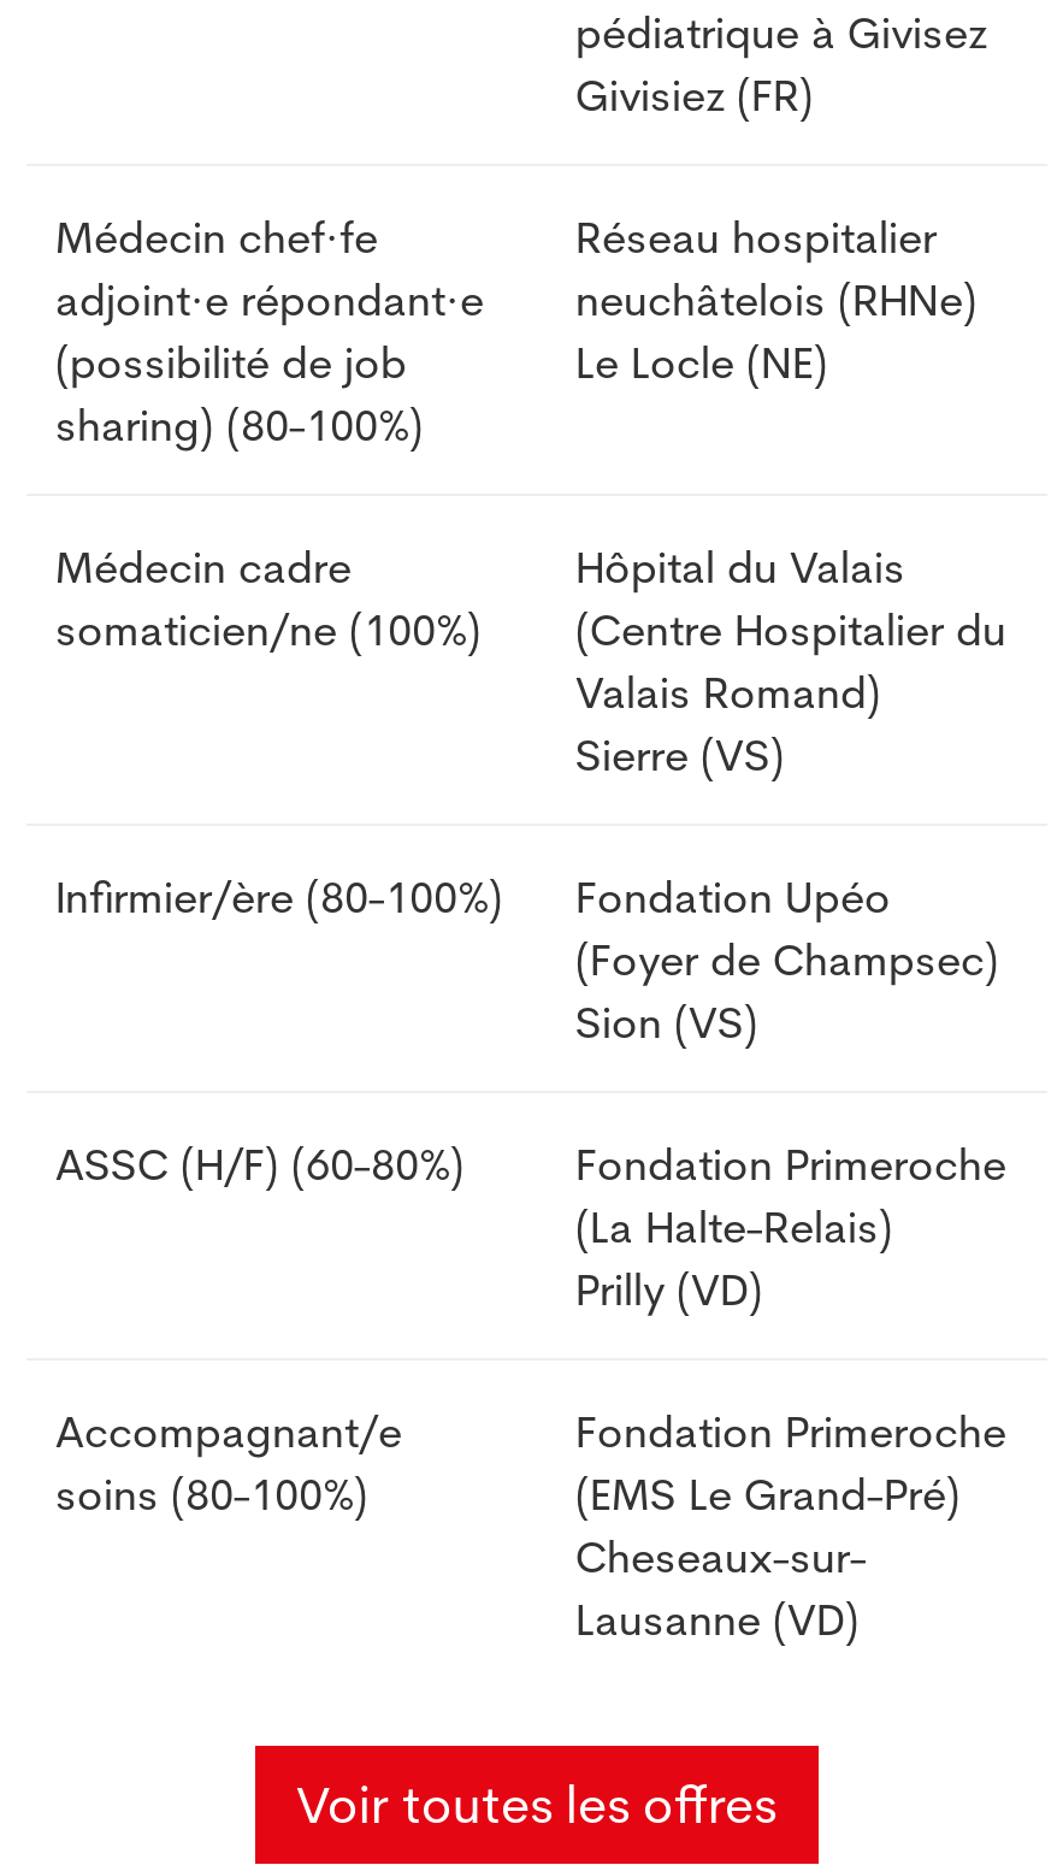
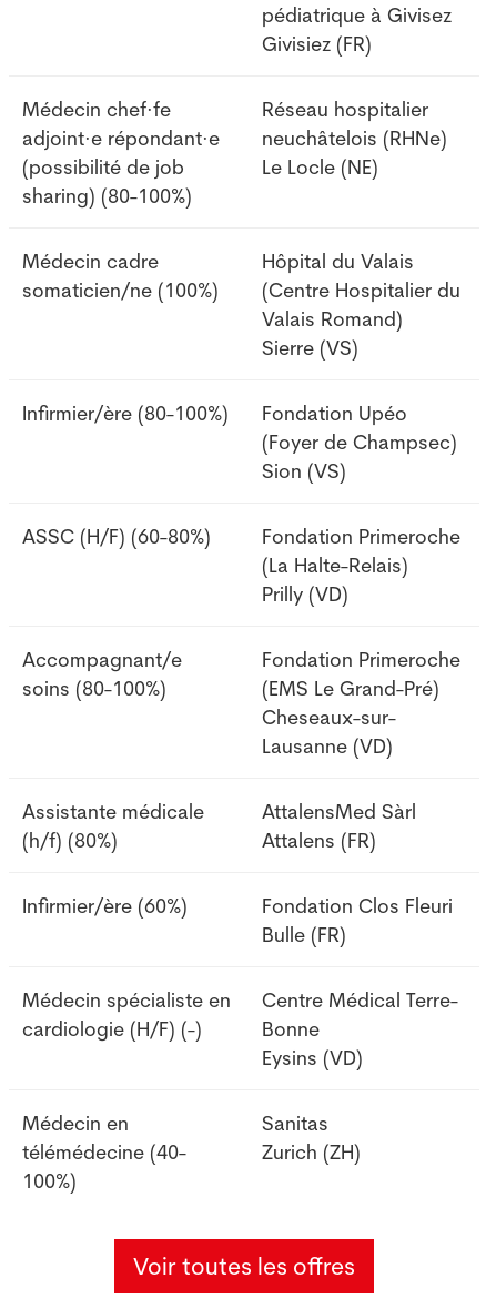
none -> [22,799,204,852] Assistante médicale | (h/f) (80%)
none -> [22,799,453,1041] AttalensMed Sàrl | Attalens (FR) | Infirmier/ère (60%) | Fondation Clos Fleuri | Bulle (FR) | Médecin spécialiste en | cardiologie (H/F) (-)
none -> [22,988,458,1193] Centre Médical Terre- | Bonne | Eysins (VD) | Médecin en | télémédecine (40- | 100%)
none -> [262,1111,361,1164] Sanitas | Zurich (ZH)

